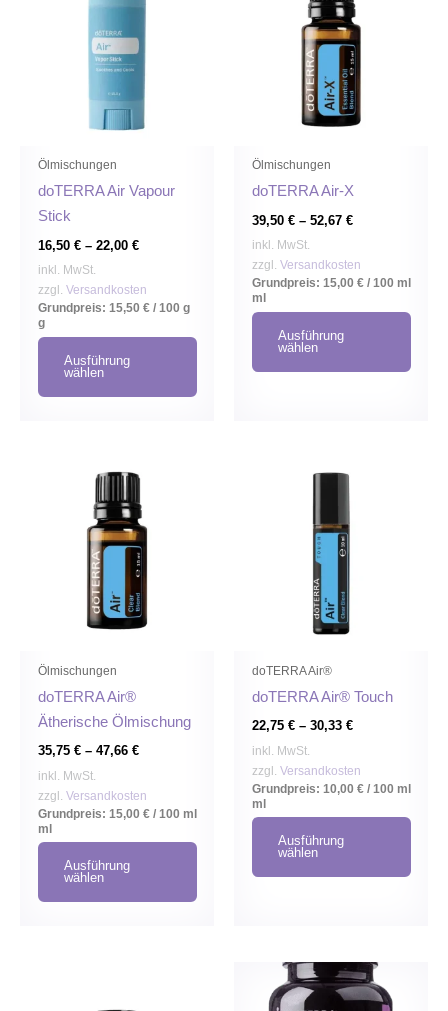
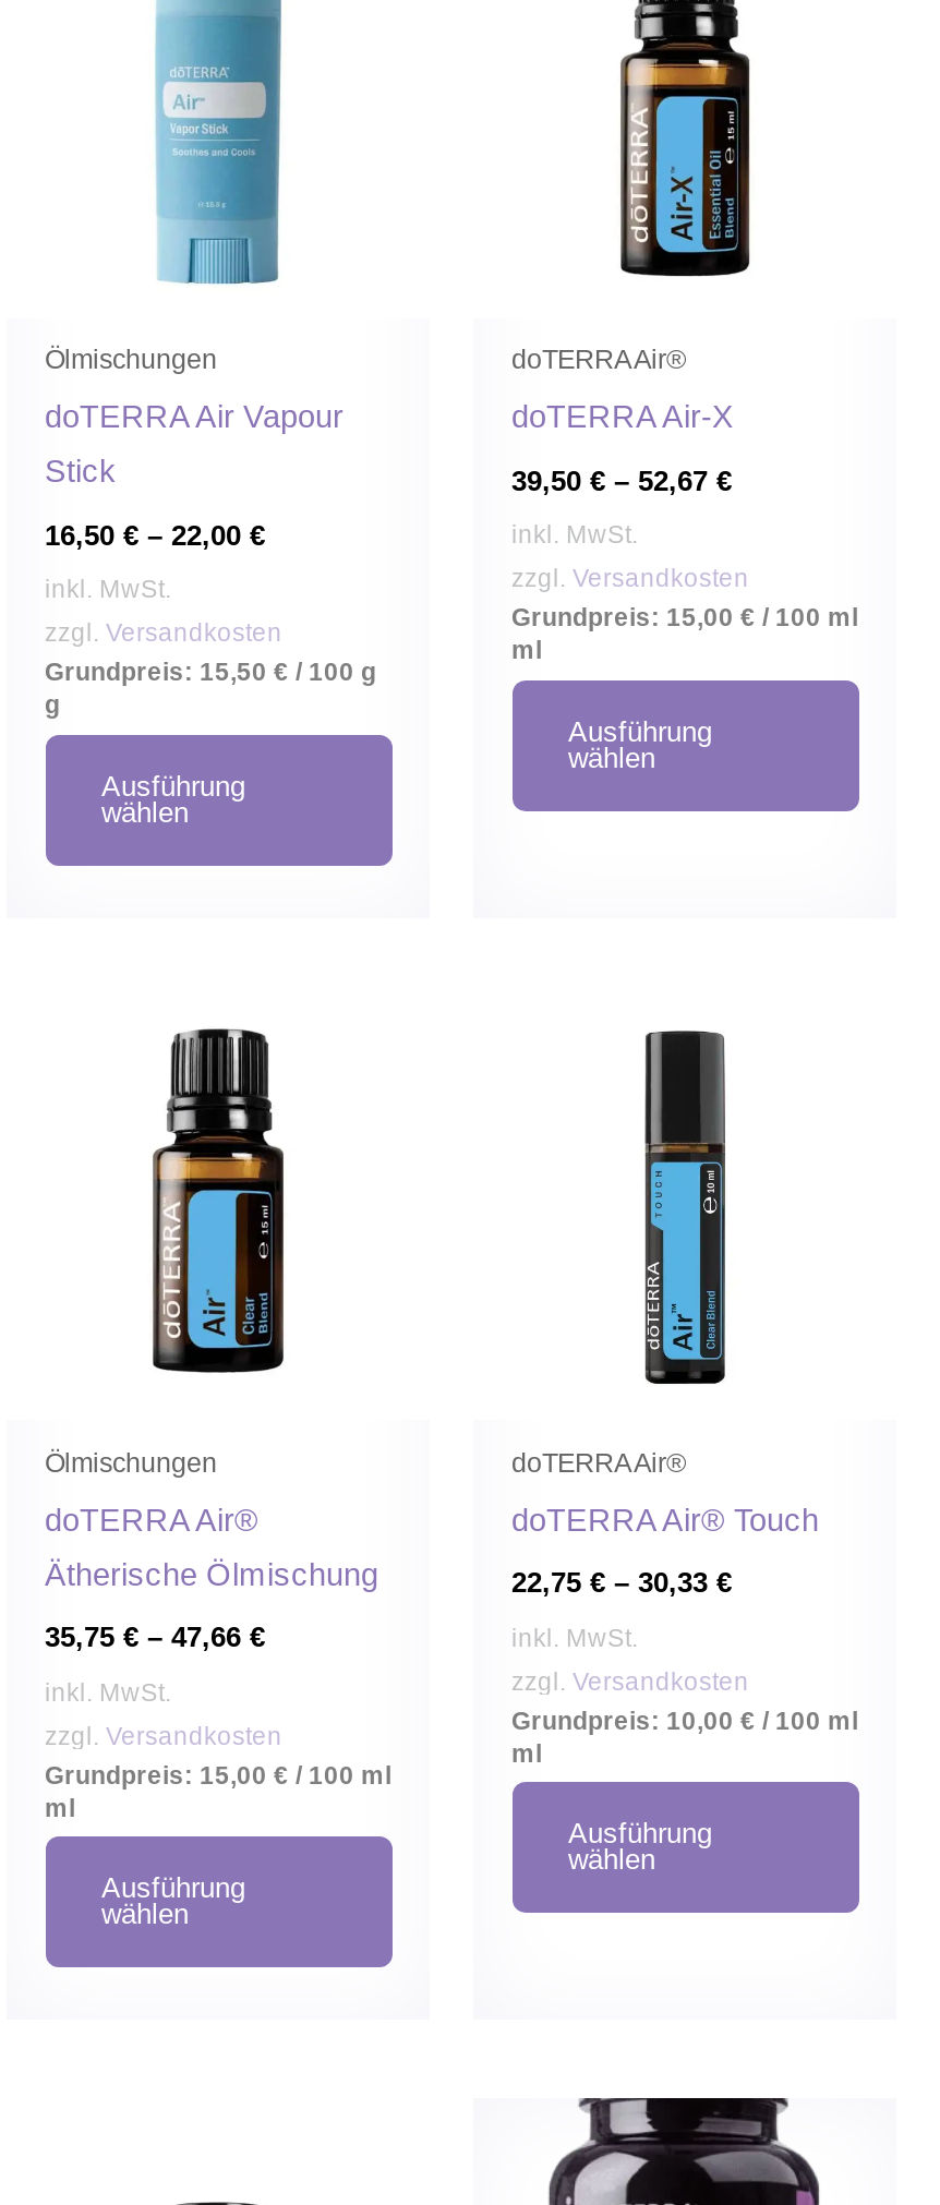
[251,158,330,172] Ölmischungen -> [511,345,686,376] doTERRA Air®

